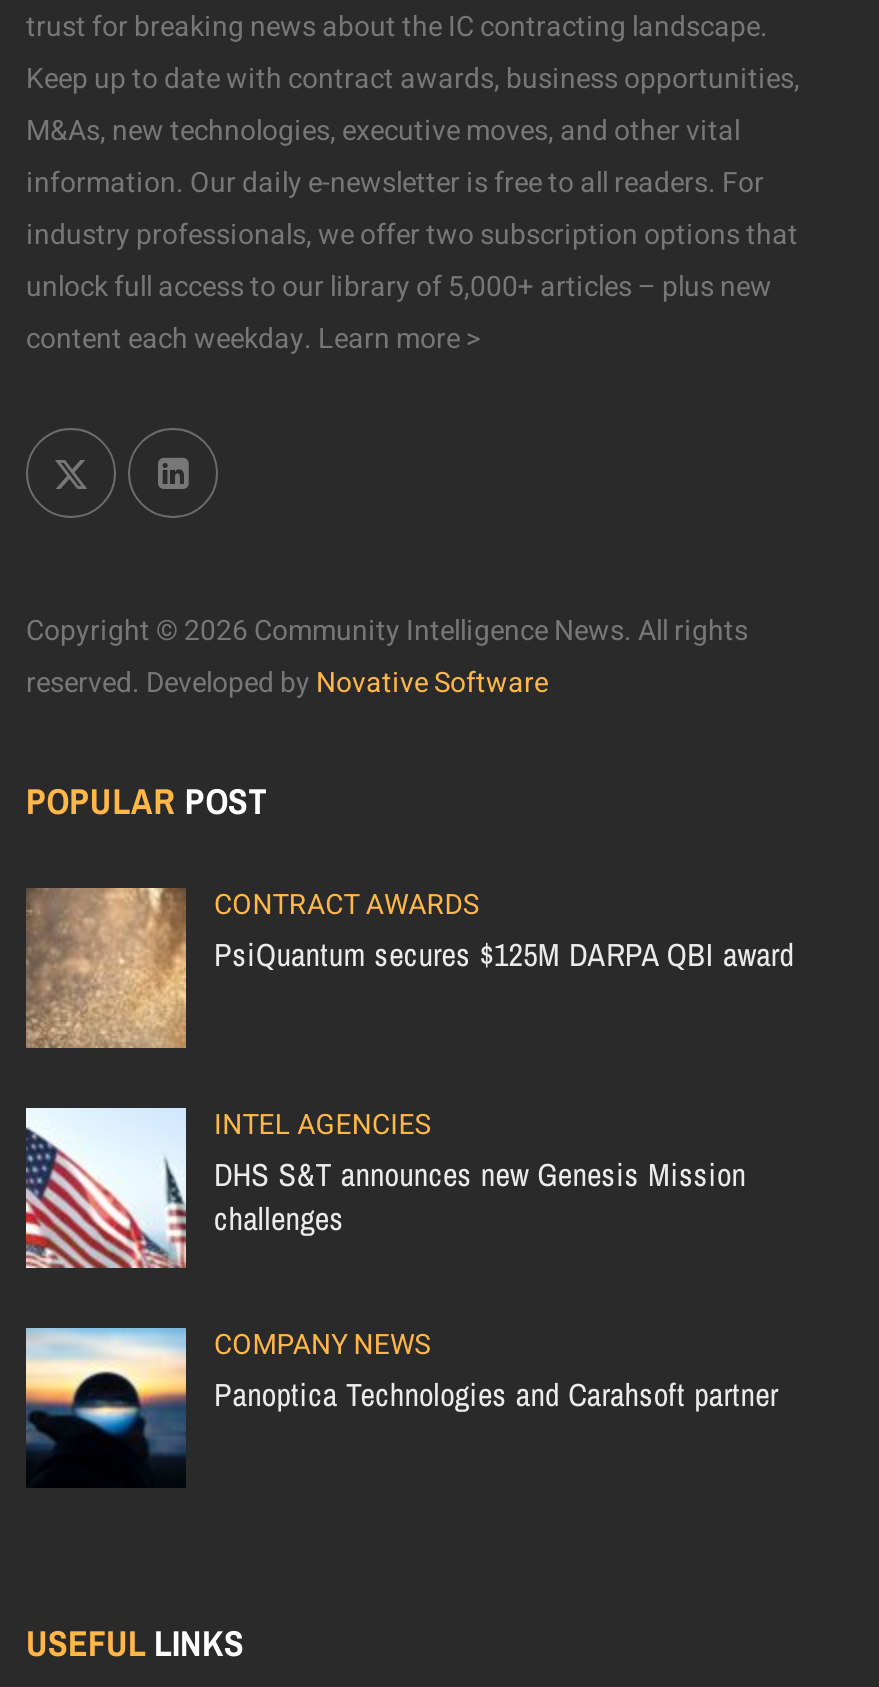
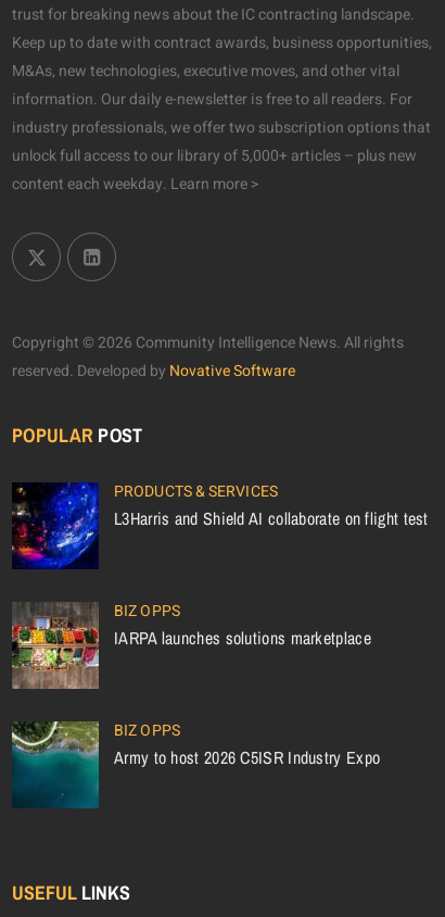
[24,883,794,1050] [image] | CONTRACT AWARDS | PsiQuantum secures $125M DARPA QBI award -> [11,480,428,570] [image] | PRODUCTS & SERVICES | L3Harris and Shield AI collaborate on flight test
[24,1103,746,1268] [image] | INTEL AGENCIES | DHS S&T announces new Genesis Mission | challenges -> [11,599,371,690] [image] | BIZ OPPS | IARPA launches solutions marketplace
[24,1323,778,1488] [image] | COMPANY NEWS | Panoptica Technologies and Carahsoft partner -> [11,719,380,809] [image] | BIZ OPPS | Army to host 2026 C5ISR Industry Expo

